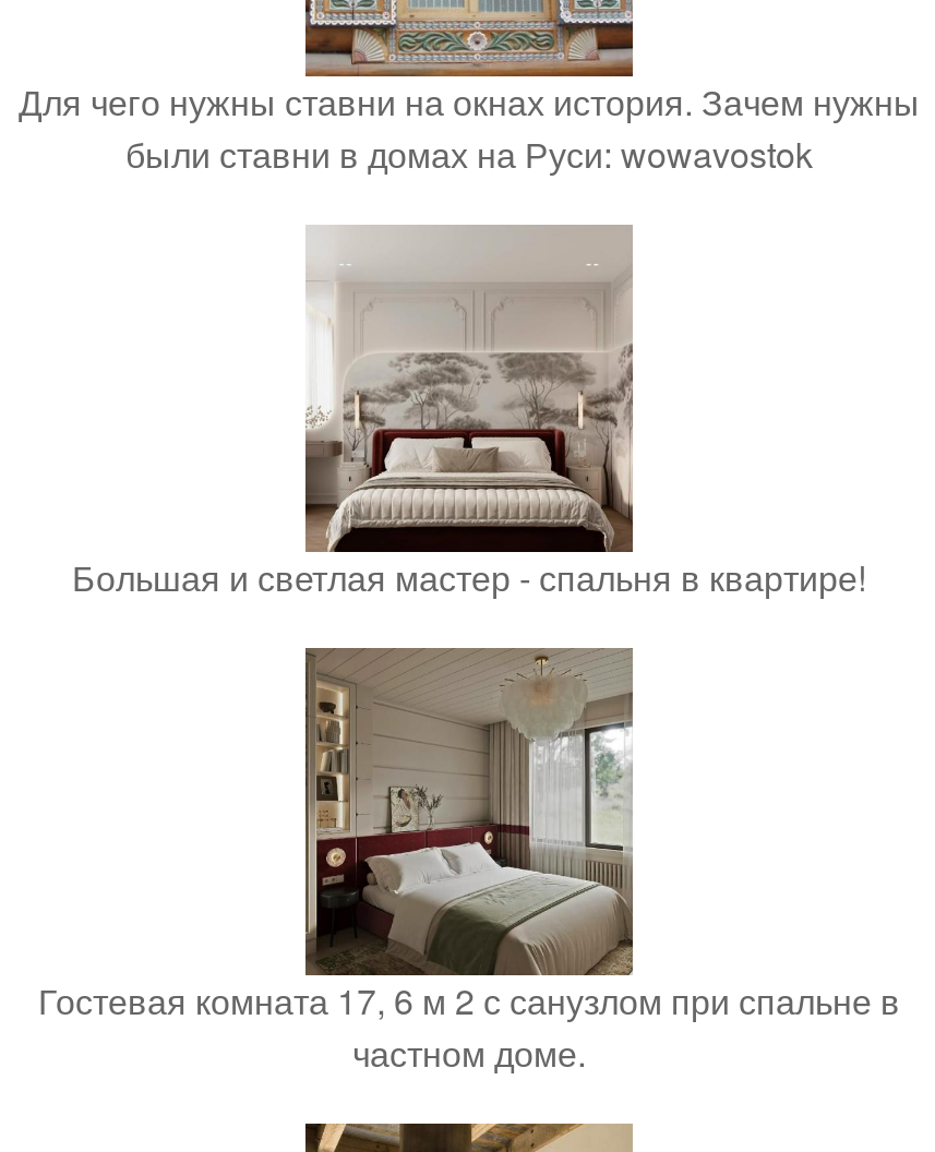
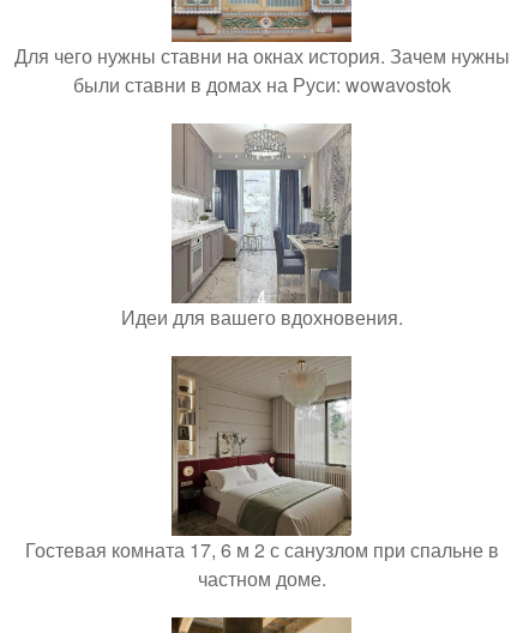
[72,225,866,601] [image] | Большая и светлая мастер - спальня в квартире! -> [121,123,402,330] [image] | Идеи для вашего вдохновения.

